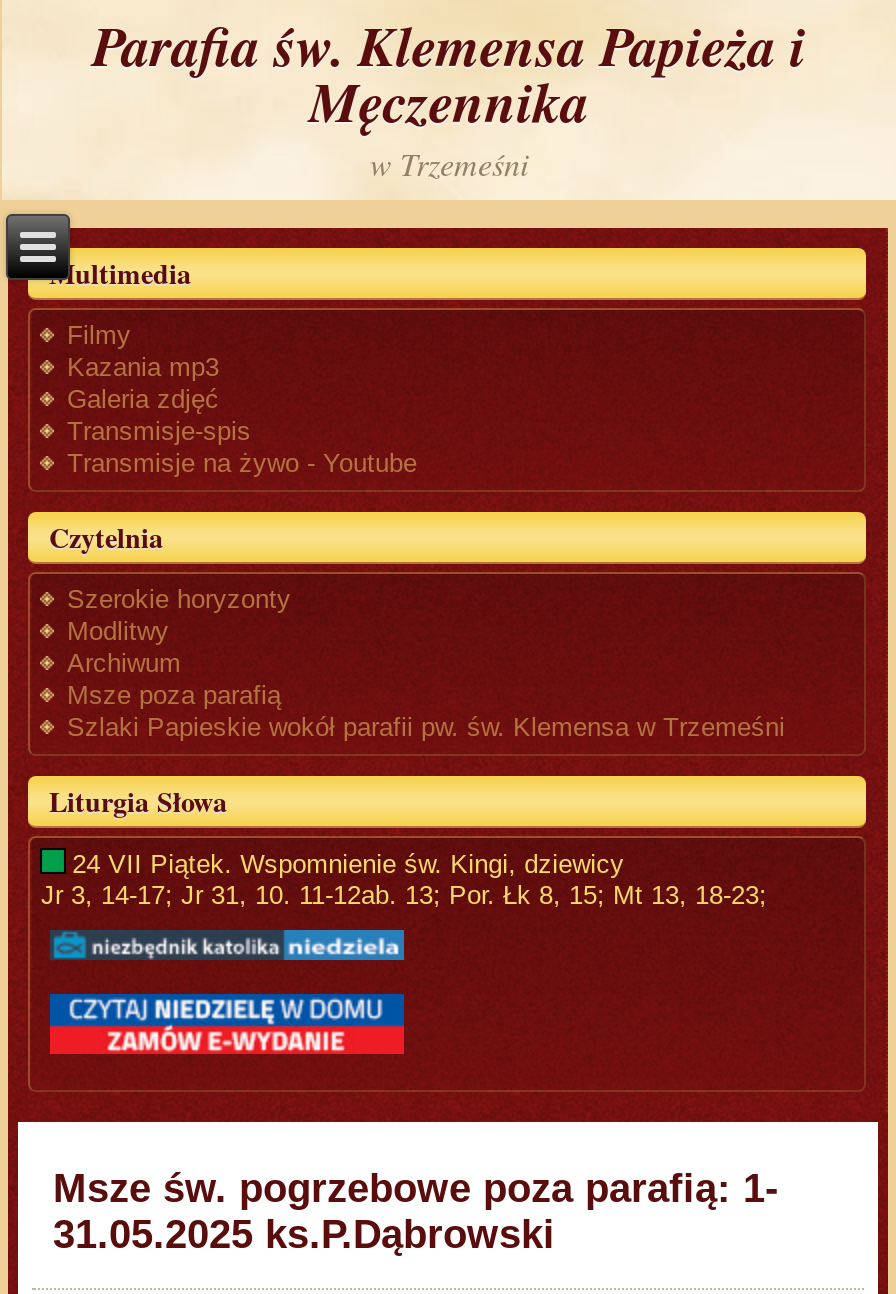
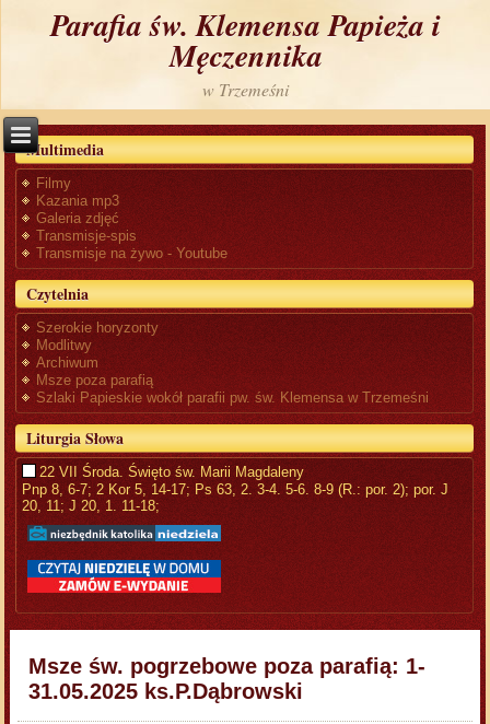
[41,850,767,910] 24 VII Piątek. Wspomnienie św. Kingi, dziewicy | Jr 3, 14-17; Jr 31, 10. 11-12ab. 13; Por. Łk 8, 15; Mt 13, 18-23; -> [22,465,449,514] 22 VII Środa. Święto św. Marii Magdaleny | Pnp 8, 6-7; 2 Kor 5, 14-17; Ps 63, 2. 3-4. 5-6. 8-9 (R.: por. 2); por. J | 20, 11; J 20, 1. 11-18;

